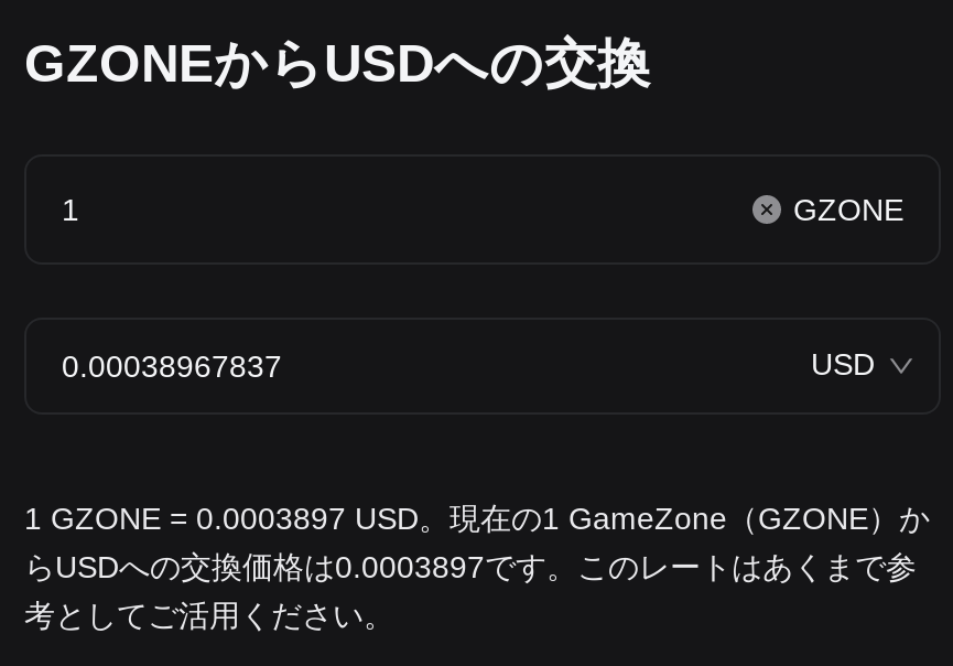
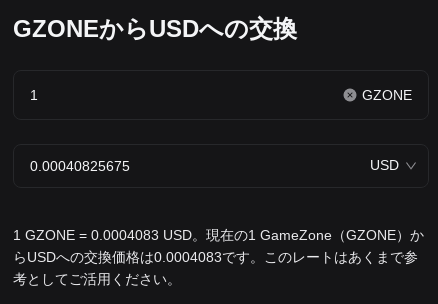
[24,501,930,536] 1 GZONE = 0.0003897 USD。現在の1 GameZone（GZONE）か -> [13,227,424,243] 1 GZONE = 0.0004083 USD。現在の1 GameZone（GZONE）か
[24,549,917,584] らUSDへの交換価格は0.0003897です。このレートはあくまで参 -> [13,249,418,265] らUSDへの交換価格は0.0004083です。このレートはあくまで参

